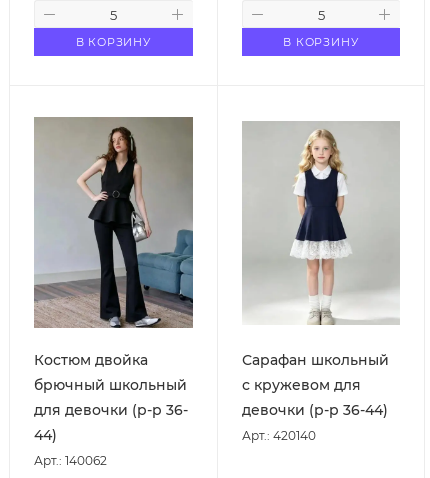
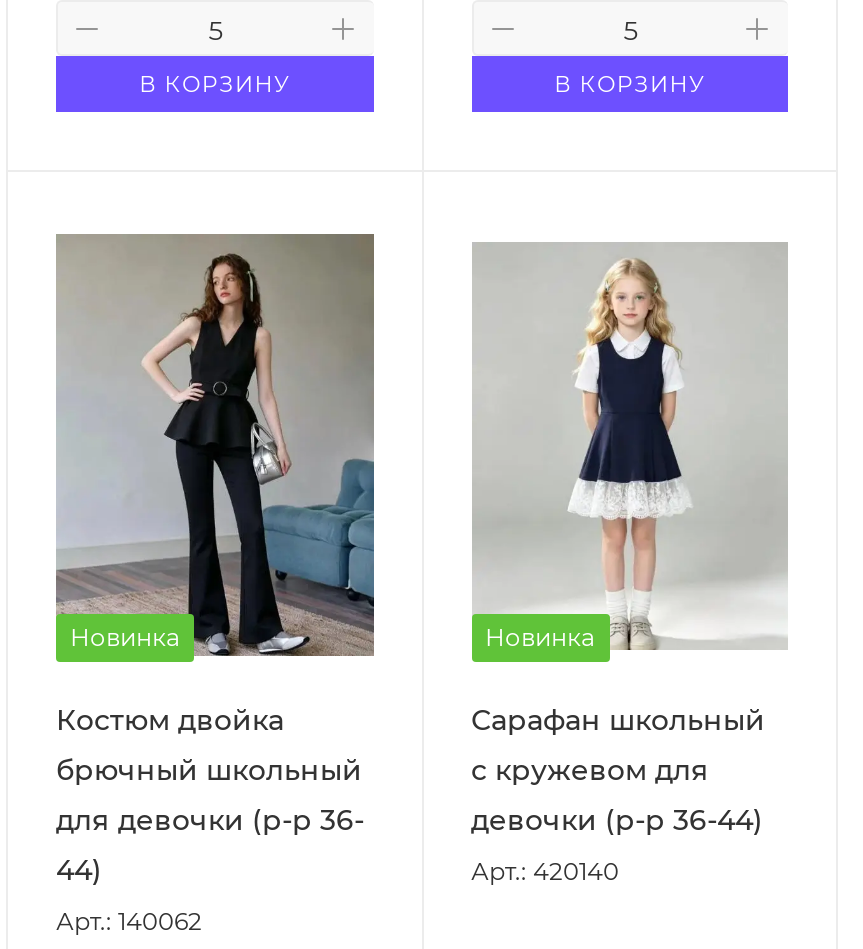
none -> [70,622,180,652] Новинка
none -> [485,622,595,652] Новинка

